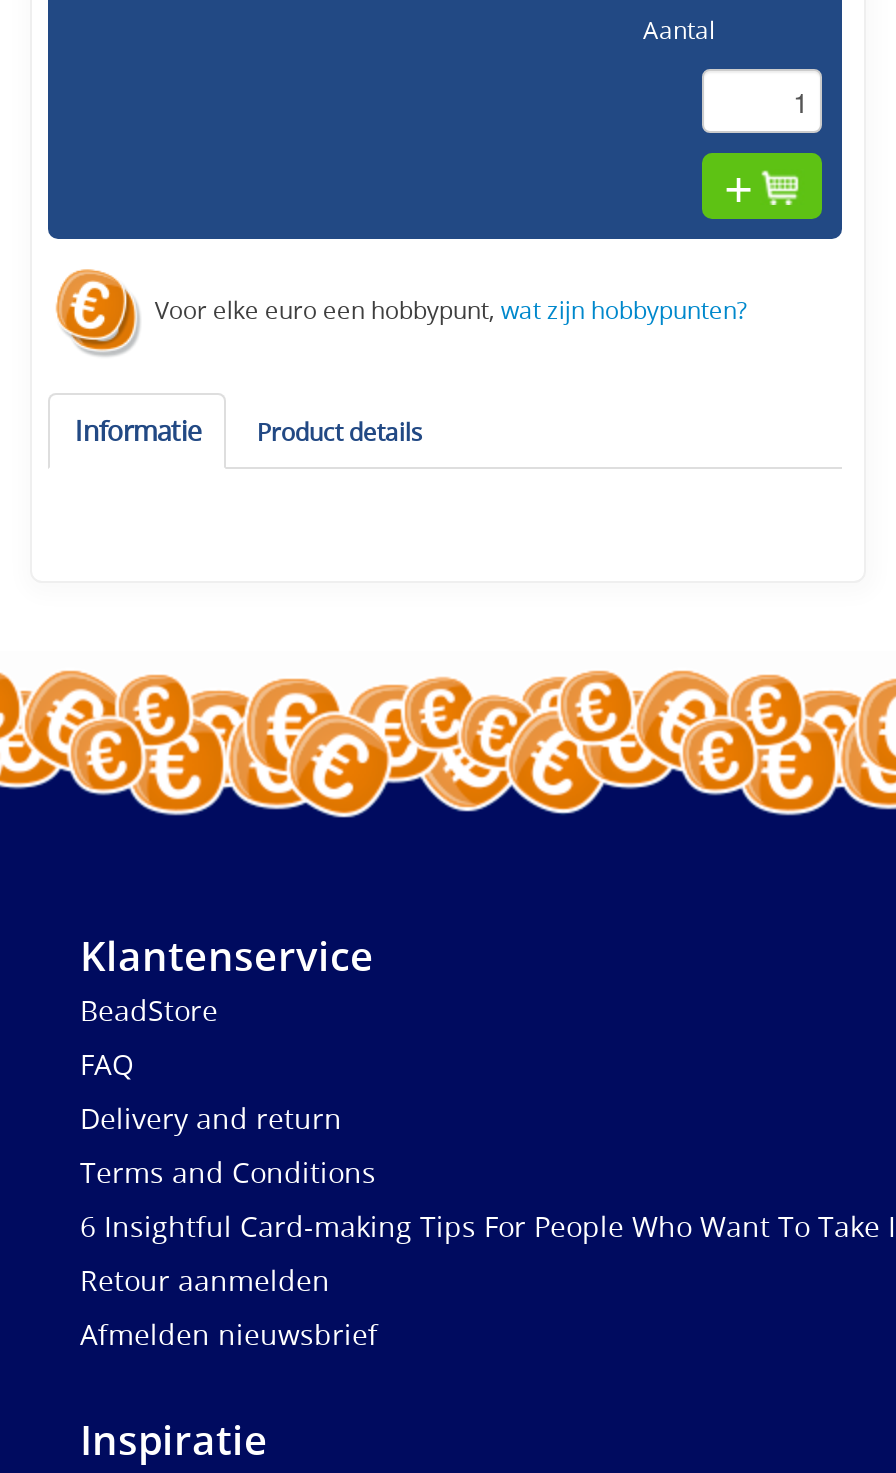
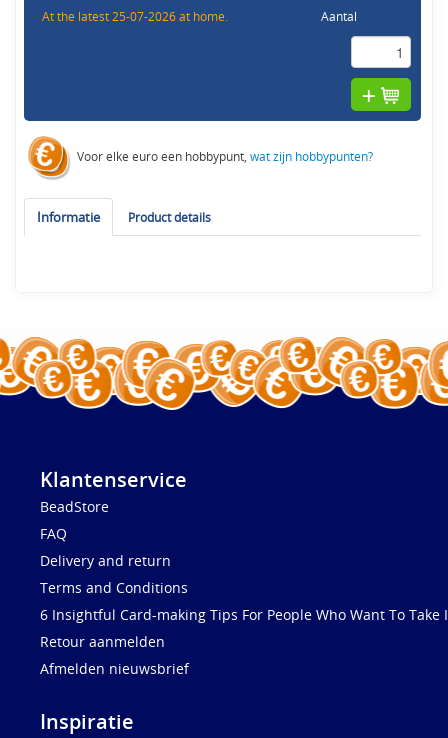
none -> [42,8,228,24] At the latest 25-07-2026 at home.

